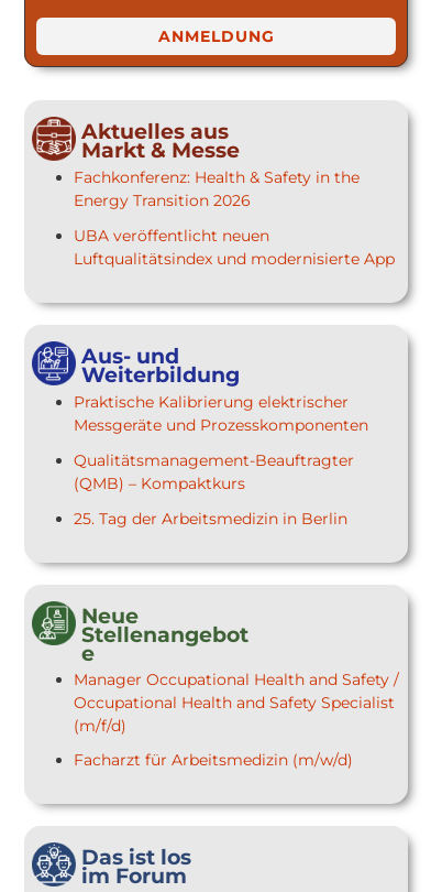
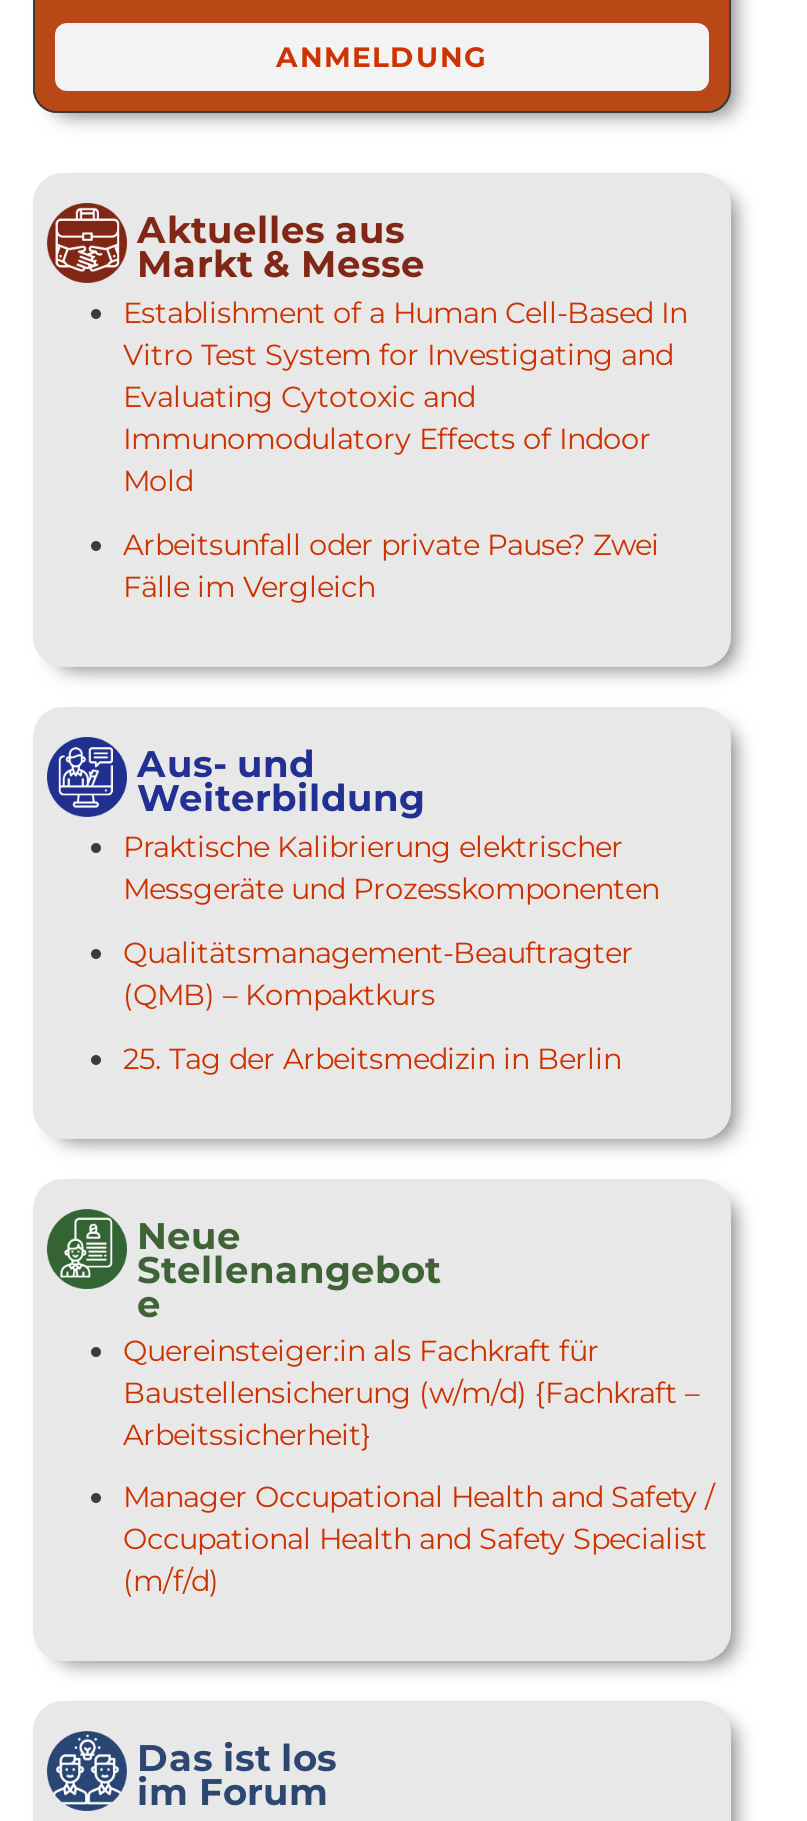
[74,168,360,211] Fachkonferenz: Health & Safety in the | Energy Transition 2026 -> [123,295,687,499] Establishment of a Human Cell-Based In | Vitro Test System for Investigating and | Evaluating Cytotoxic and | Immunomodulatory Effects of Indoor | Mold
[74,226,395,269] UBA veröffentlicht neuen | Luftqualitätsindex und modernisierte App -> [123,527,659,605] Arbeitsunfall oder private Pause? Zwei | Fälle im Vergleich
none -> [123,1332,699,1452] Quereinsteiger:in als Fachkraft für | Baustellensicherung (w/m/d) {Fachkraft – | Arbeitssicherheit}
moved [74,669,399,735] -> [123,1480,715,1600]: Manager Occupational Health and Safety / | Occupational Health and Safety Specialist | (m/f/d)
[74,750,353,770] Facharzt für Arbeitsmedizin (m/w/d) -> none

